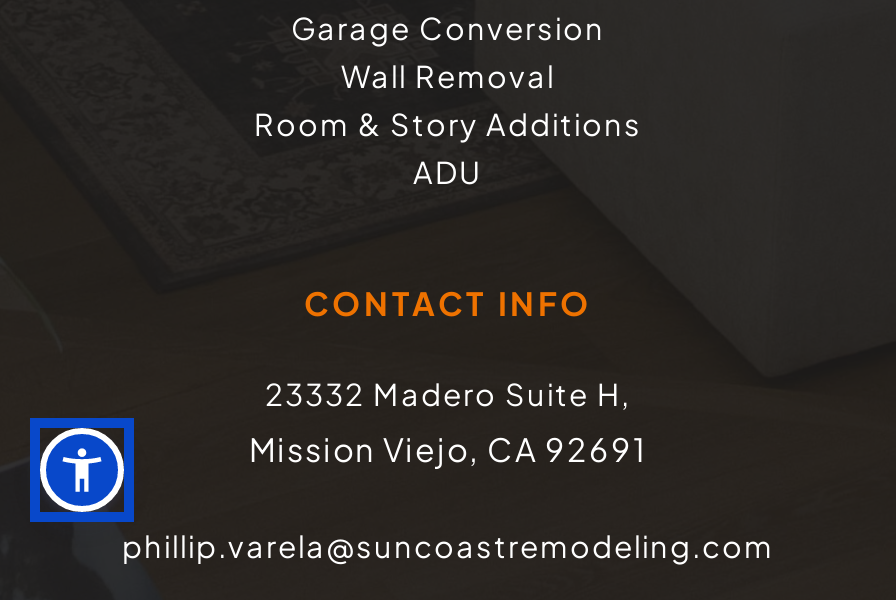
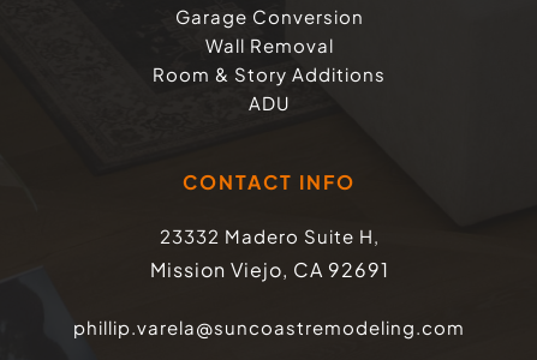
[28,416,136,524] [image] -> none

